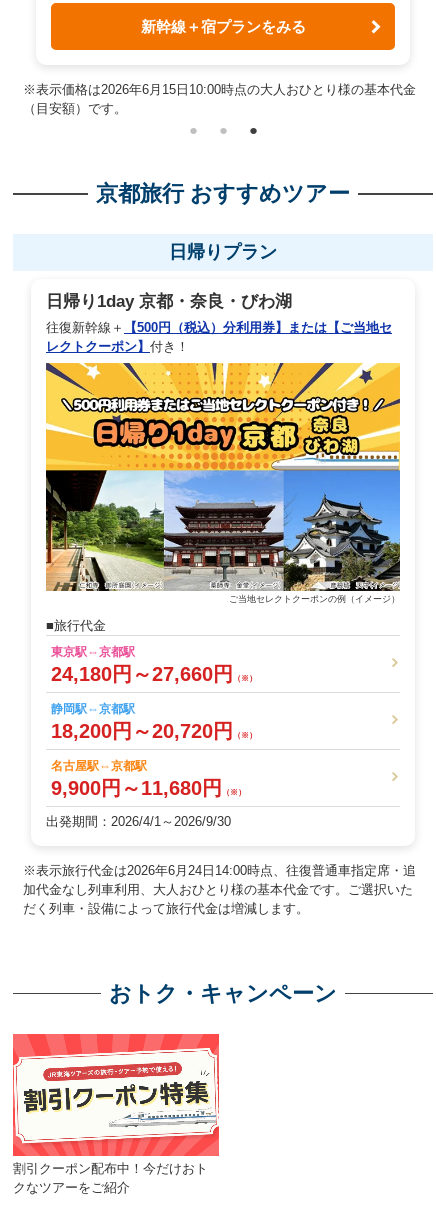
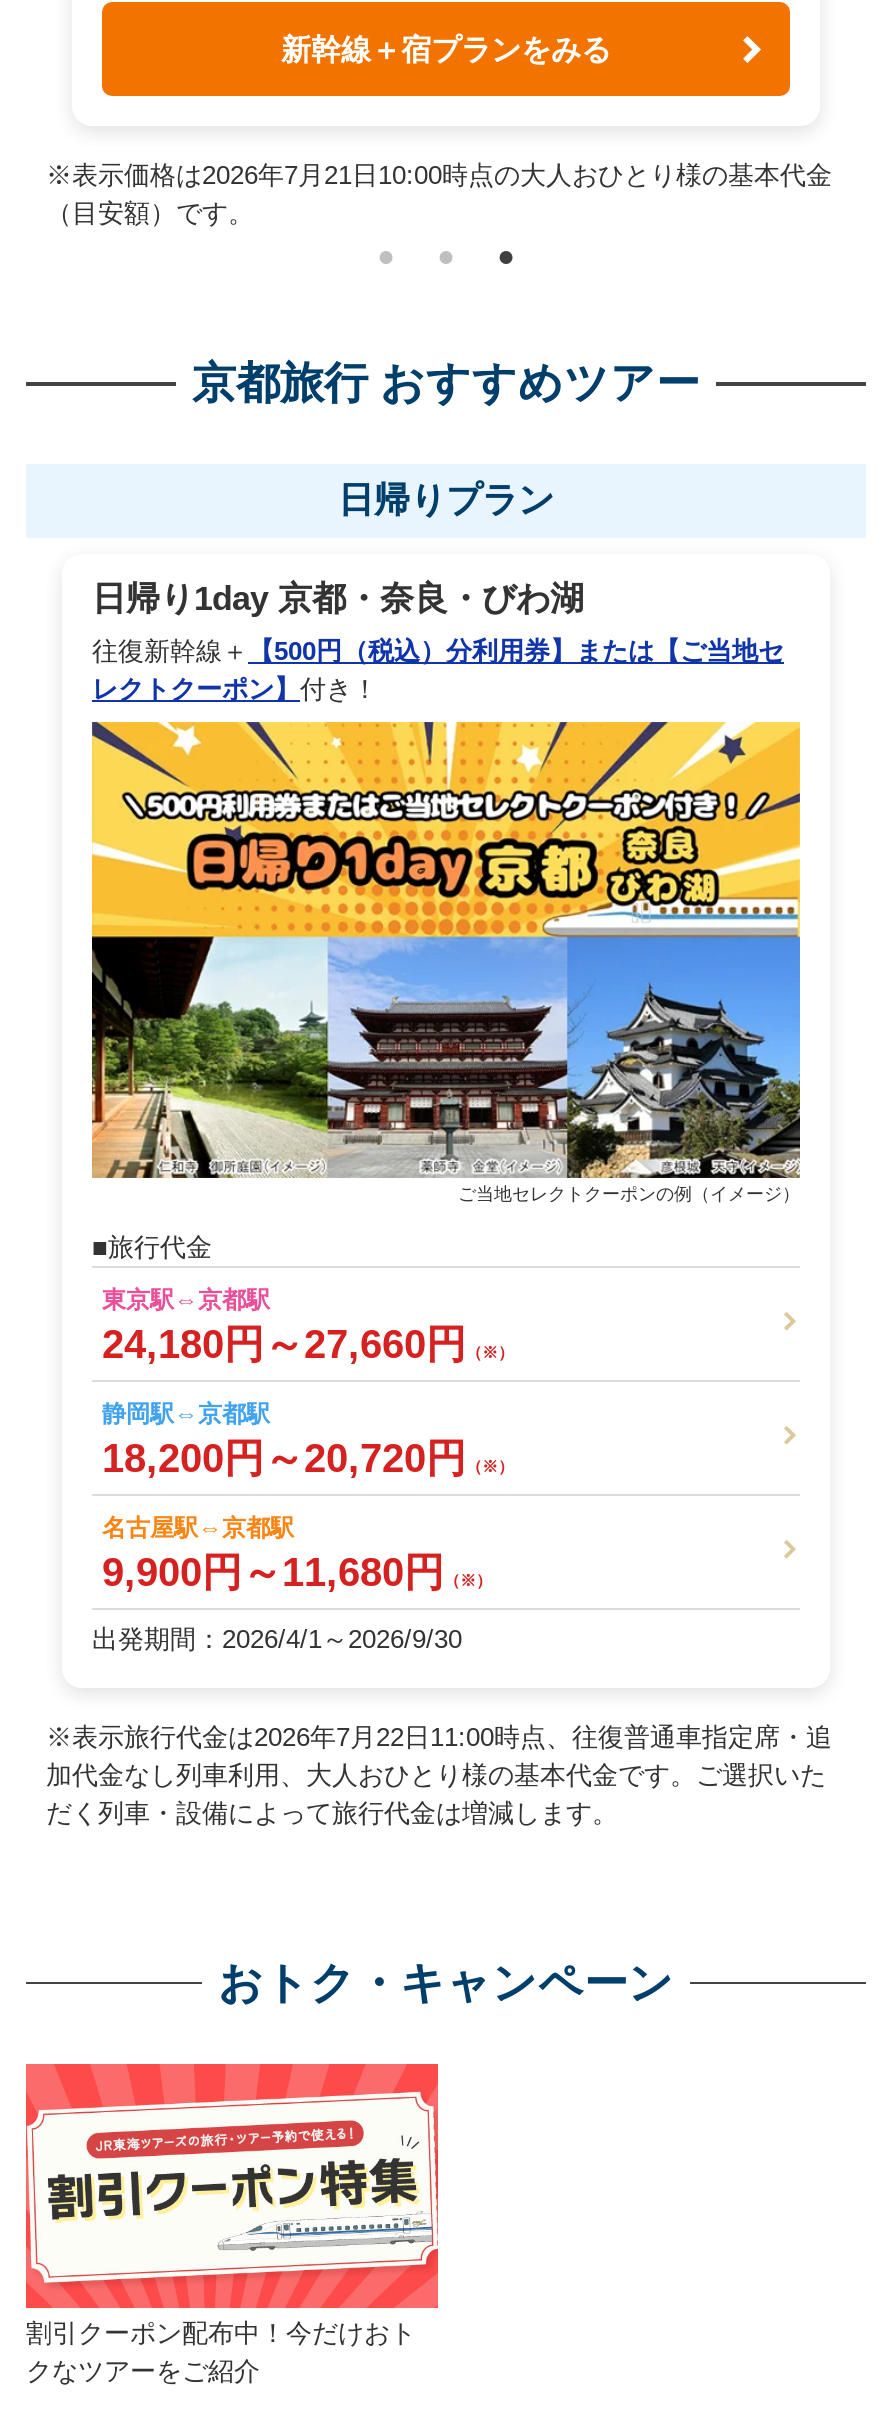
[23,82,416,97] ※表示価格は2026年6月15日10:00時点の大人おひとり様の基本代金 -> [46,160,832,190] ※表示価格は2026年7月21日10:00時点の大人おひとり様の基本代金
[23,863,416,878] ※表示旅行代金は2026年6月24日14:00時点、往復普通車指定席・追 -> [46,1722,832,1752] ※表示旅行代金は2026年7月22日11:00時点、往復普通車指定席・追

